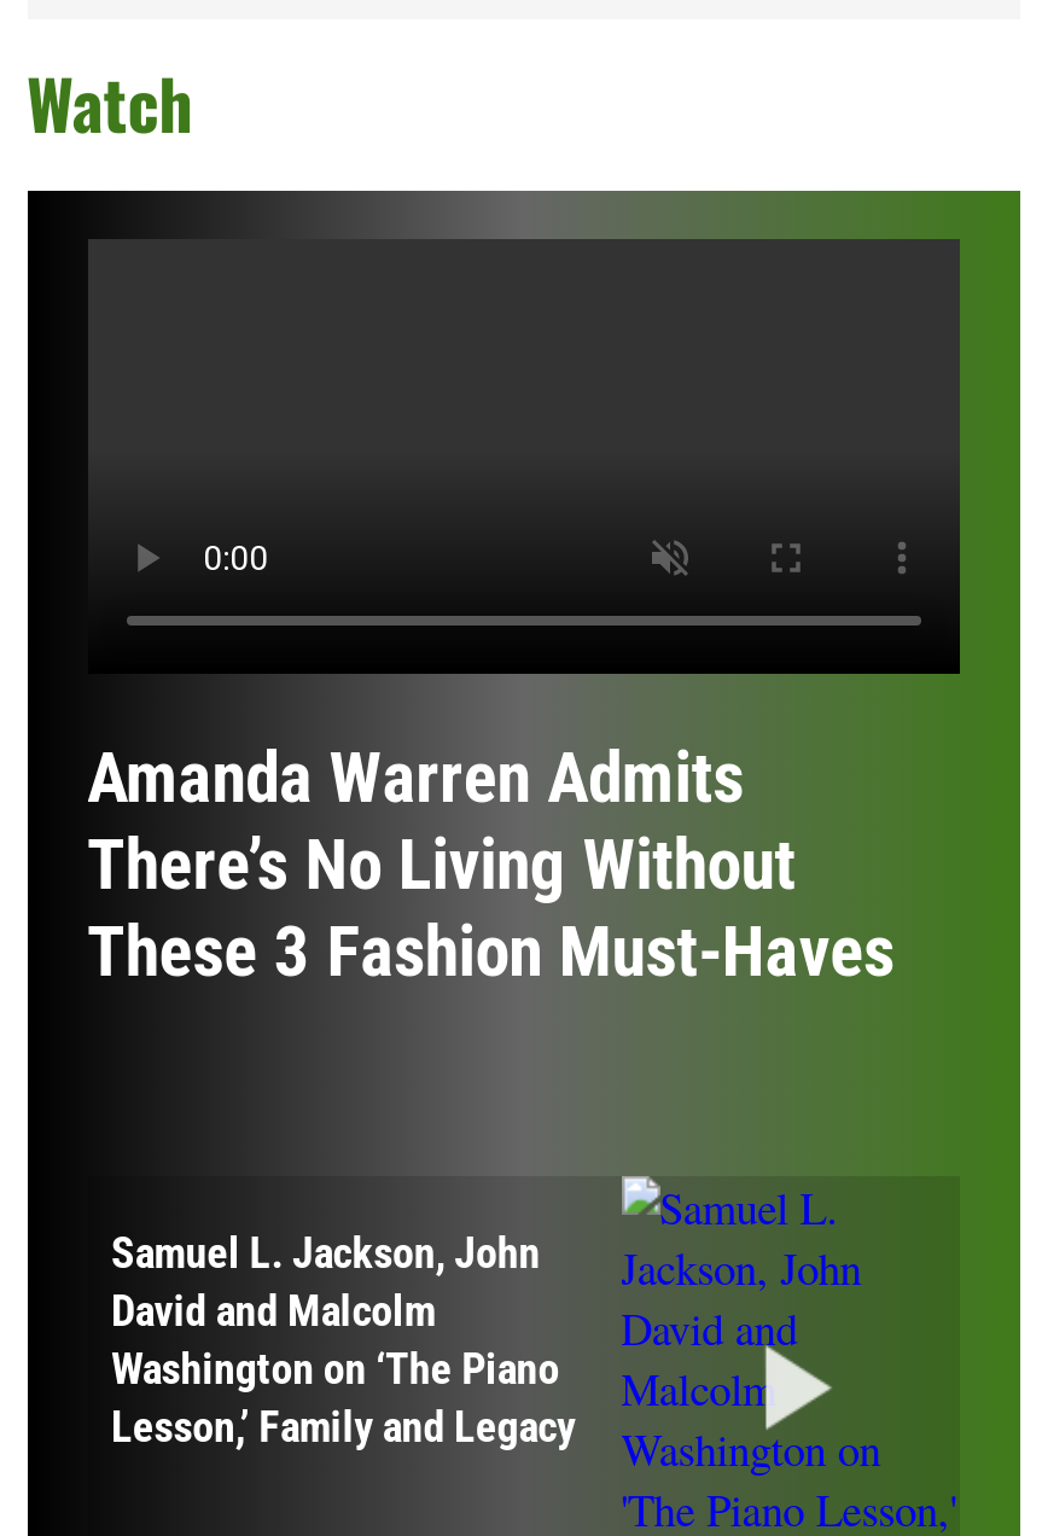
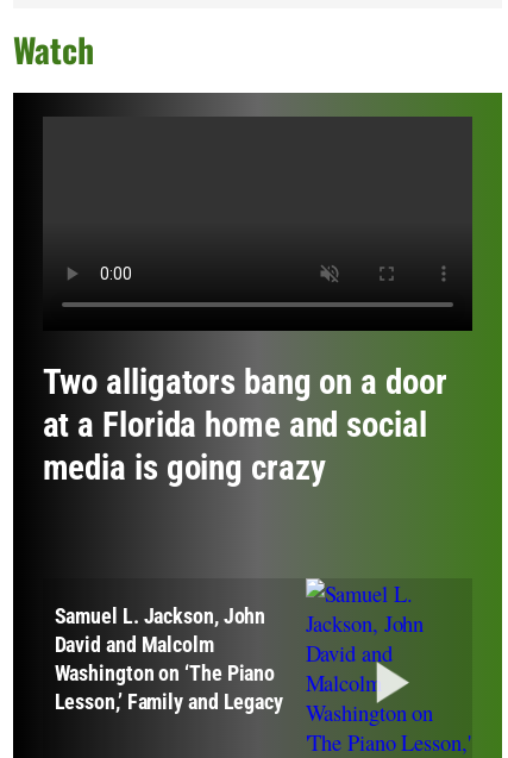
[87,738,894,994] Amanda Warren Admits | There’s No Living Without | These 3 Fashion Must-Haves -> [42,362,447,488] Two alligators bang on a door | at a Florida home and social | media is going crazy

